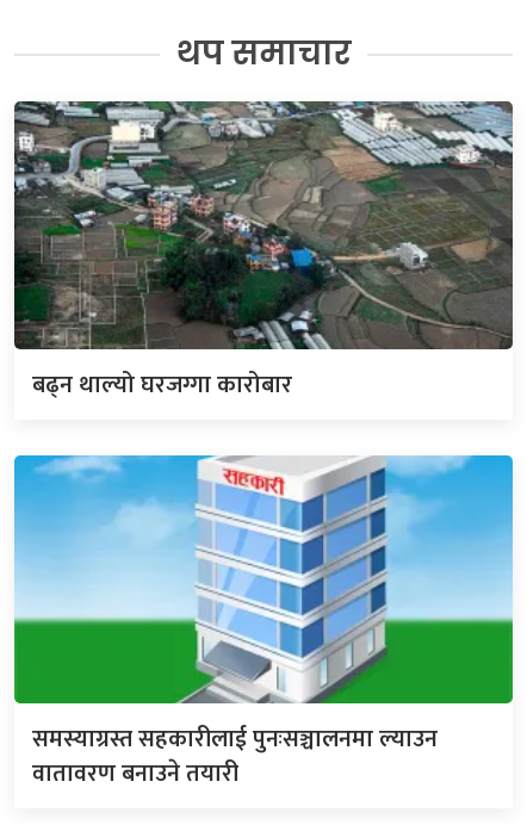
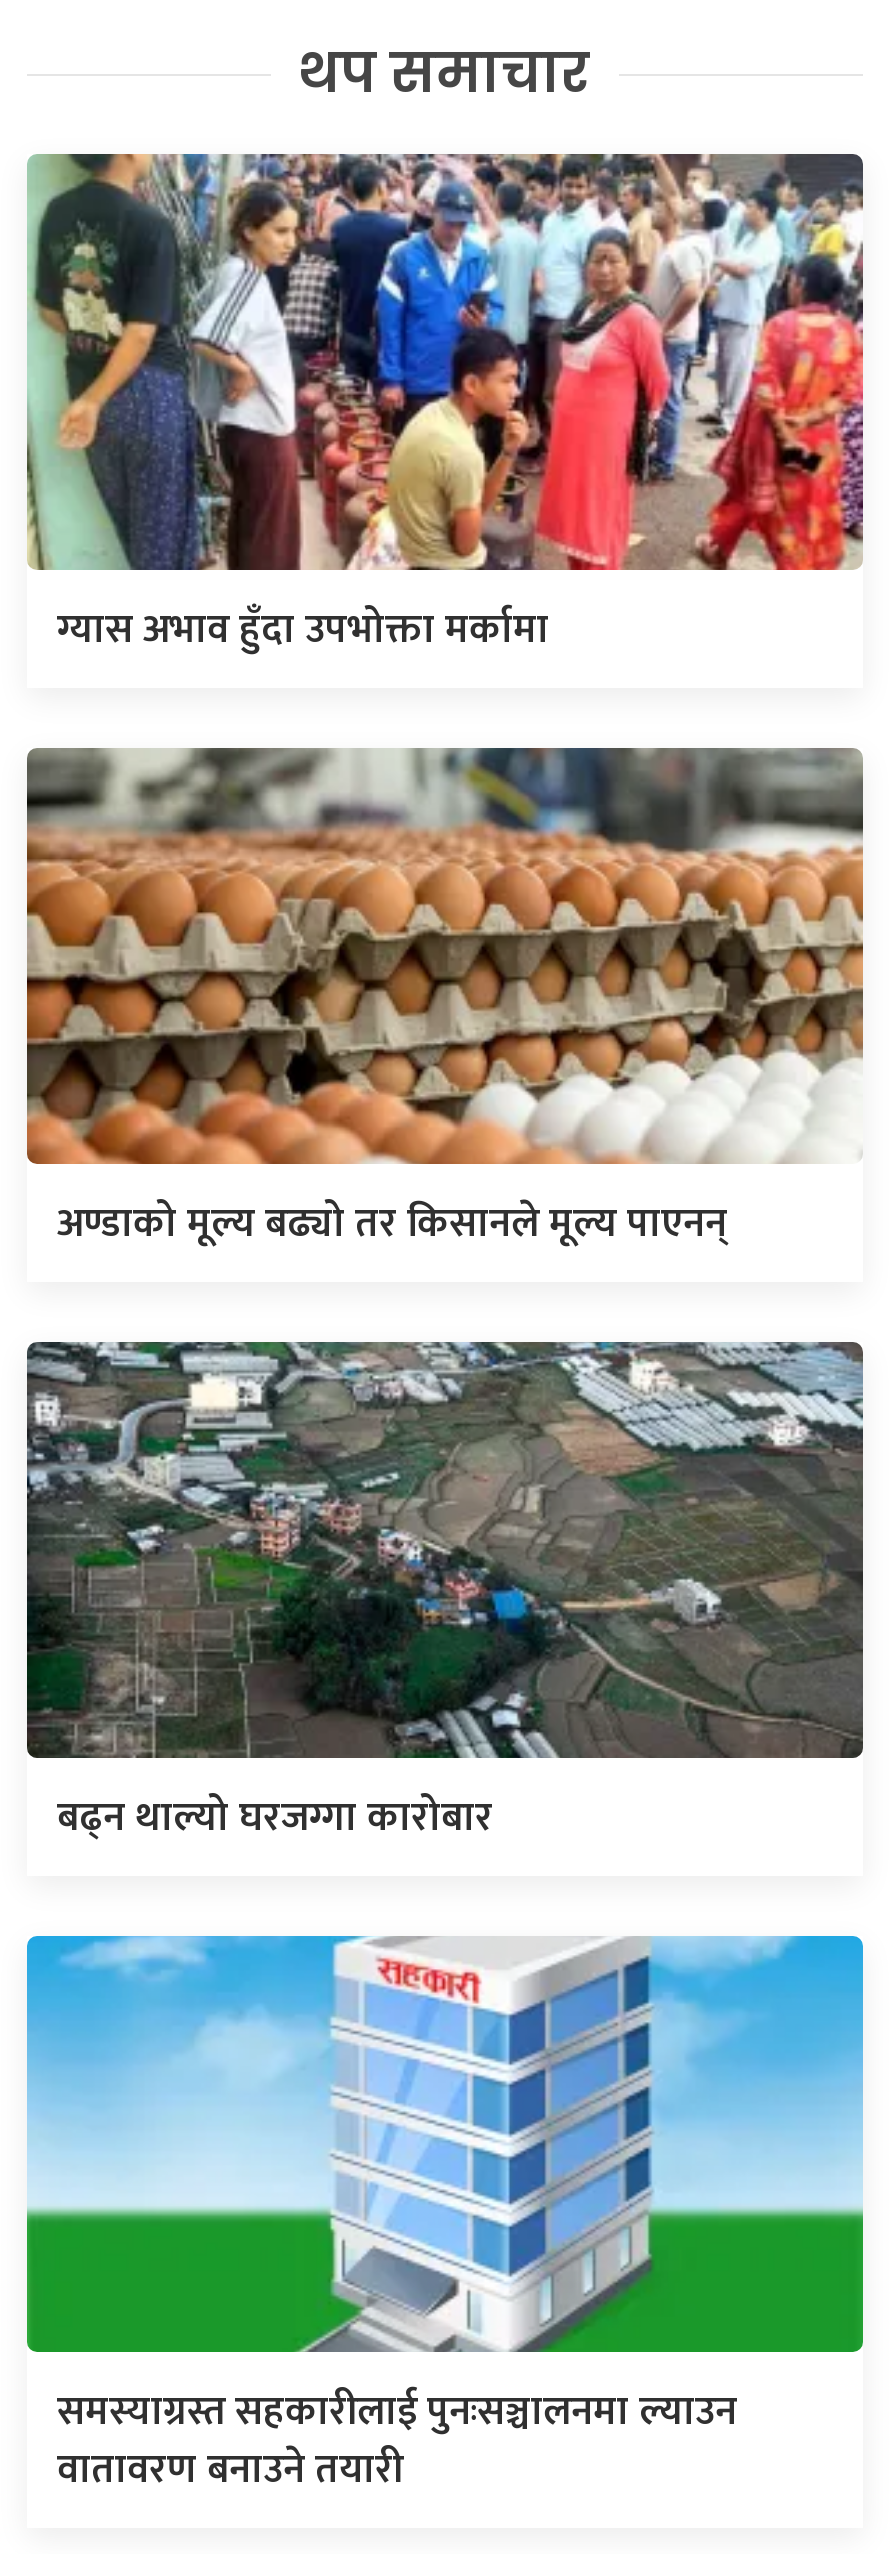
none -> [25,153,865,664] [image] | ग्यास अभाव हुँदा उपभोक्ता मर्कामा
none -> [25,747,865,1258] [image] | अण्डाको मूल्य बढ्यो तर किसानले मूल्य पाएनन्

